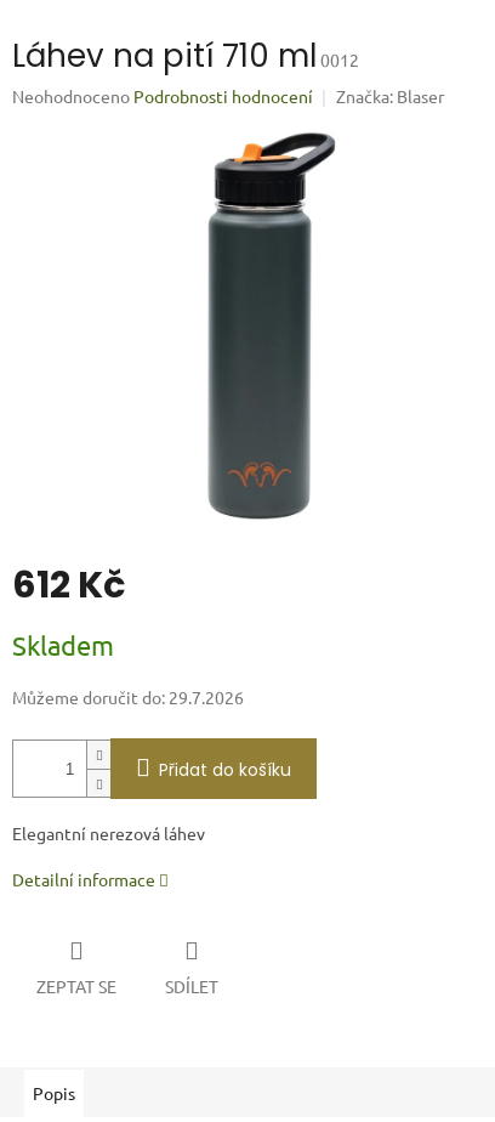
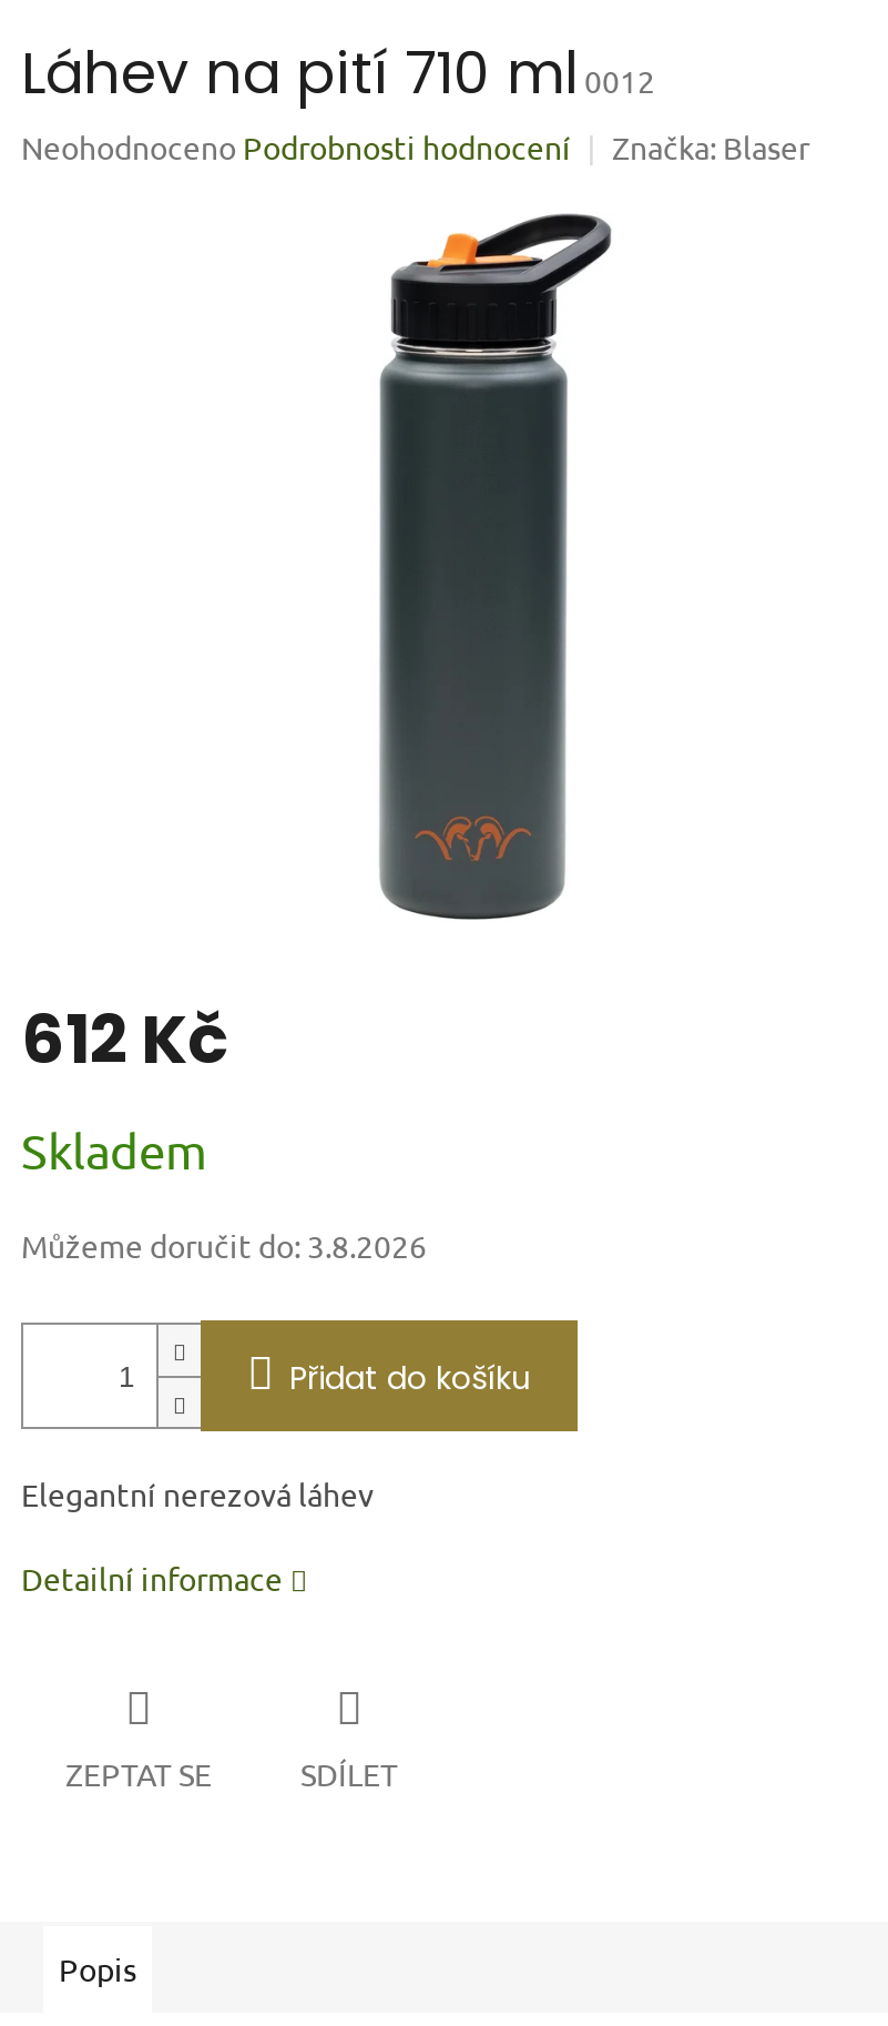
[12,687,244,708] Můžeme doručit do: 29.7.2026 -> [21,1226,427,1266] Můžeme doručit do: 3.8.2026

